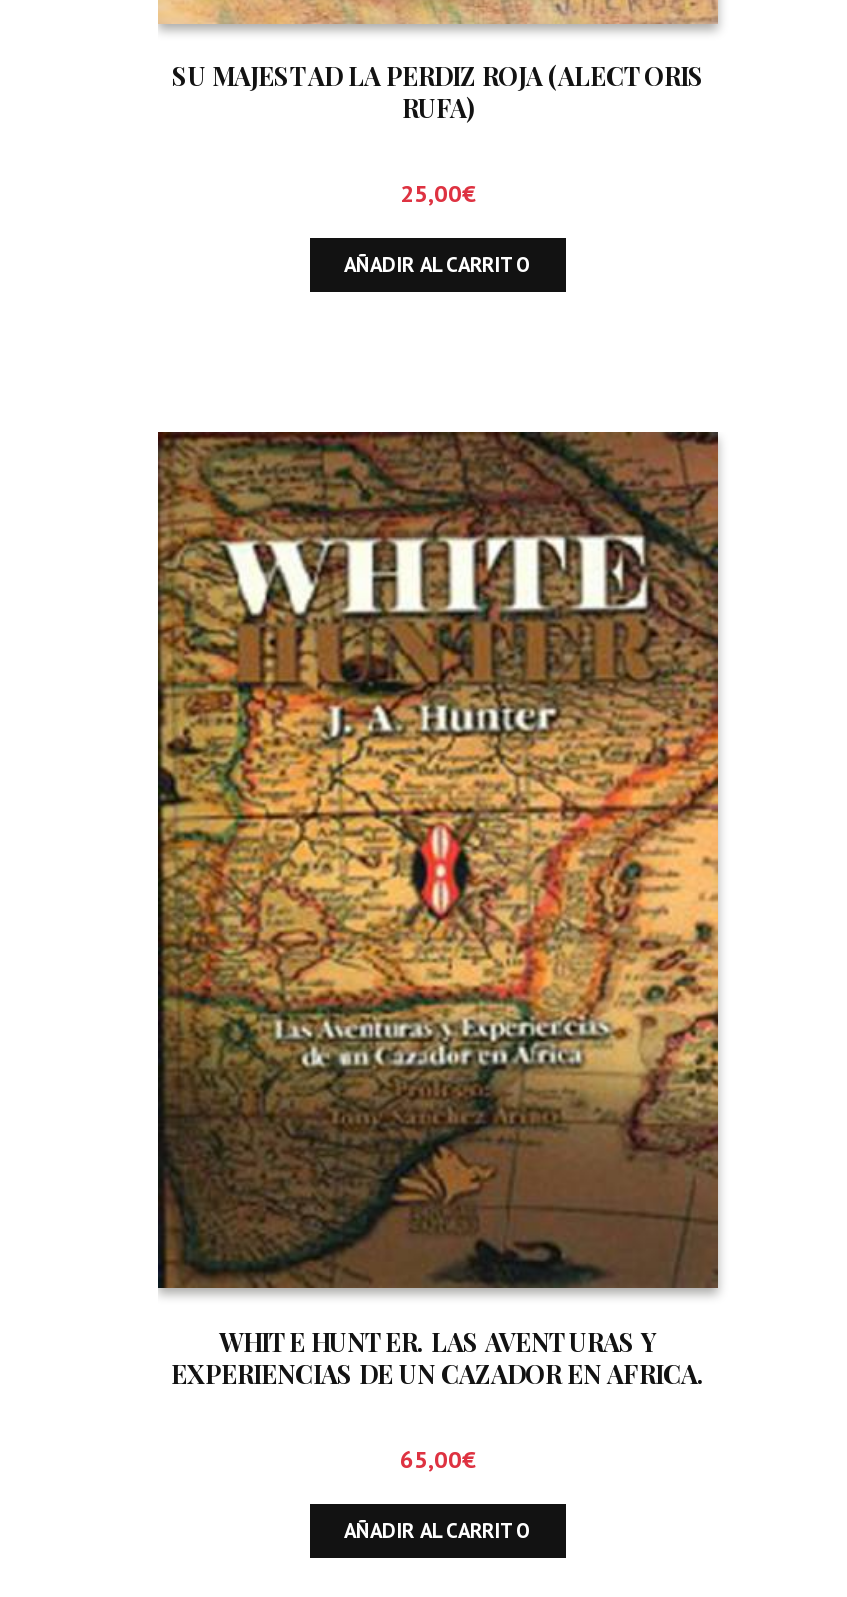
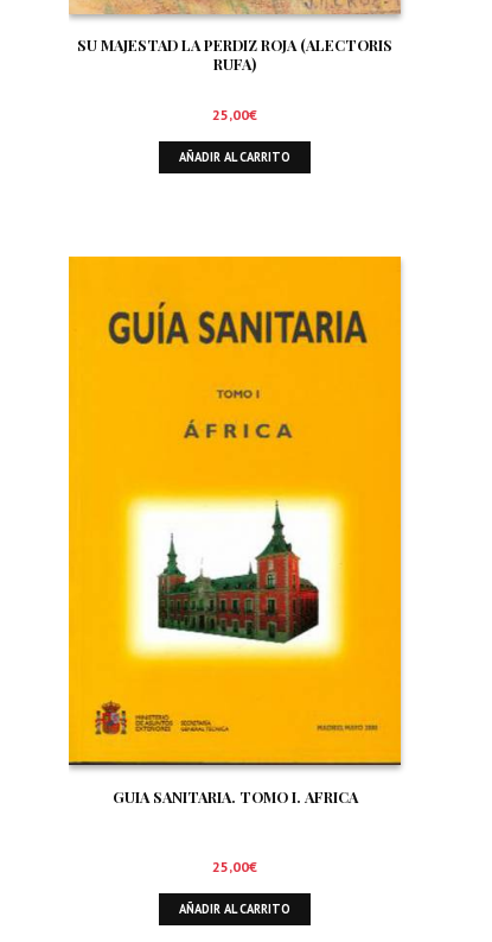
[156,430,720,1390] [image] | WHITE HUNTER. LAS AVENTURAS Y | EXPERIENCIAS DE UN CAZADOR EN AFRICA. -> [68,255,402,806] [image] | GUIA SANITARIA. TOMO I. AFRICA
[400,1443,476,1473] 65,00€ -> [212,857,257,875] 25,00€

